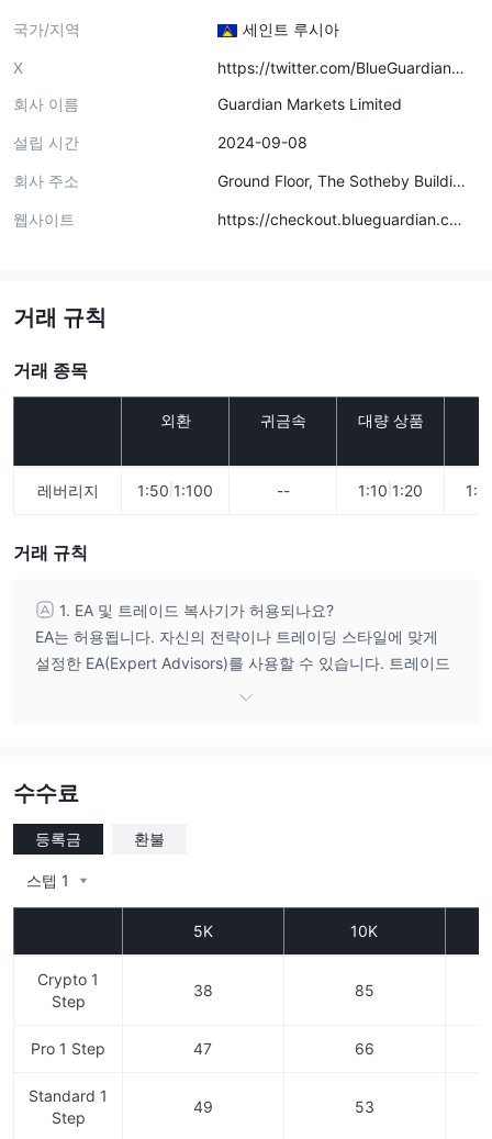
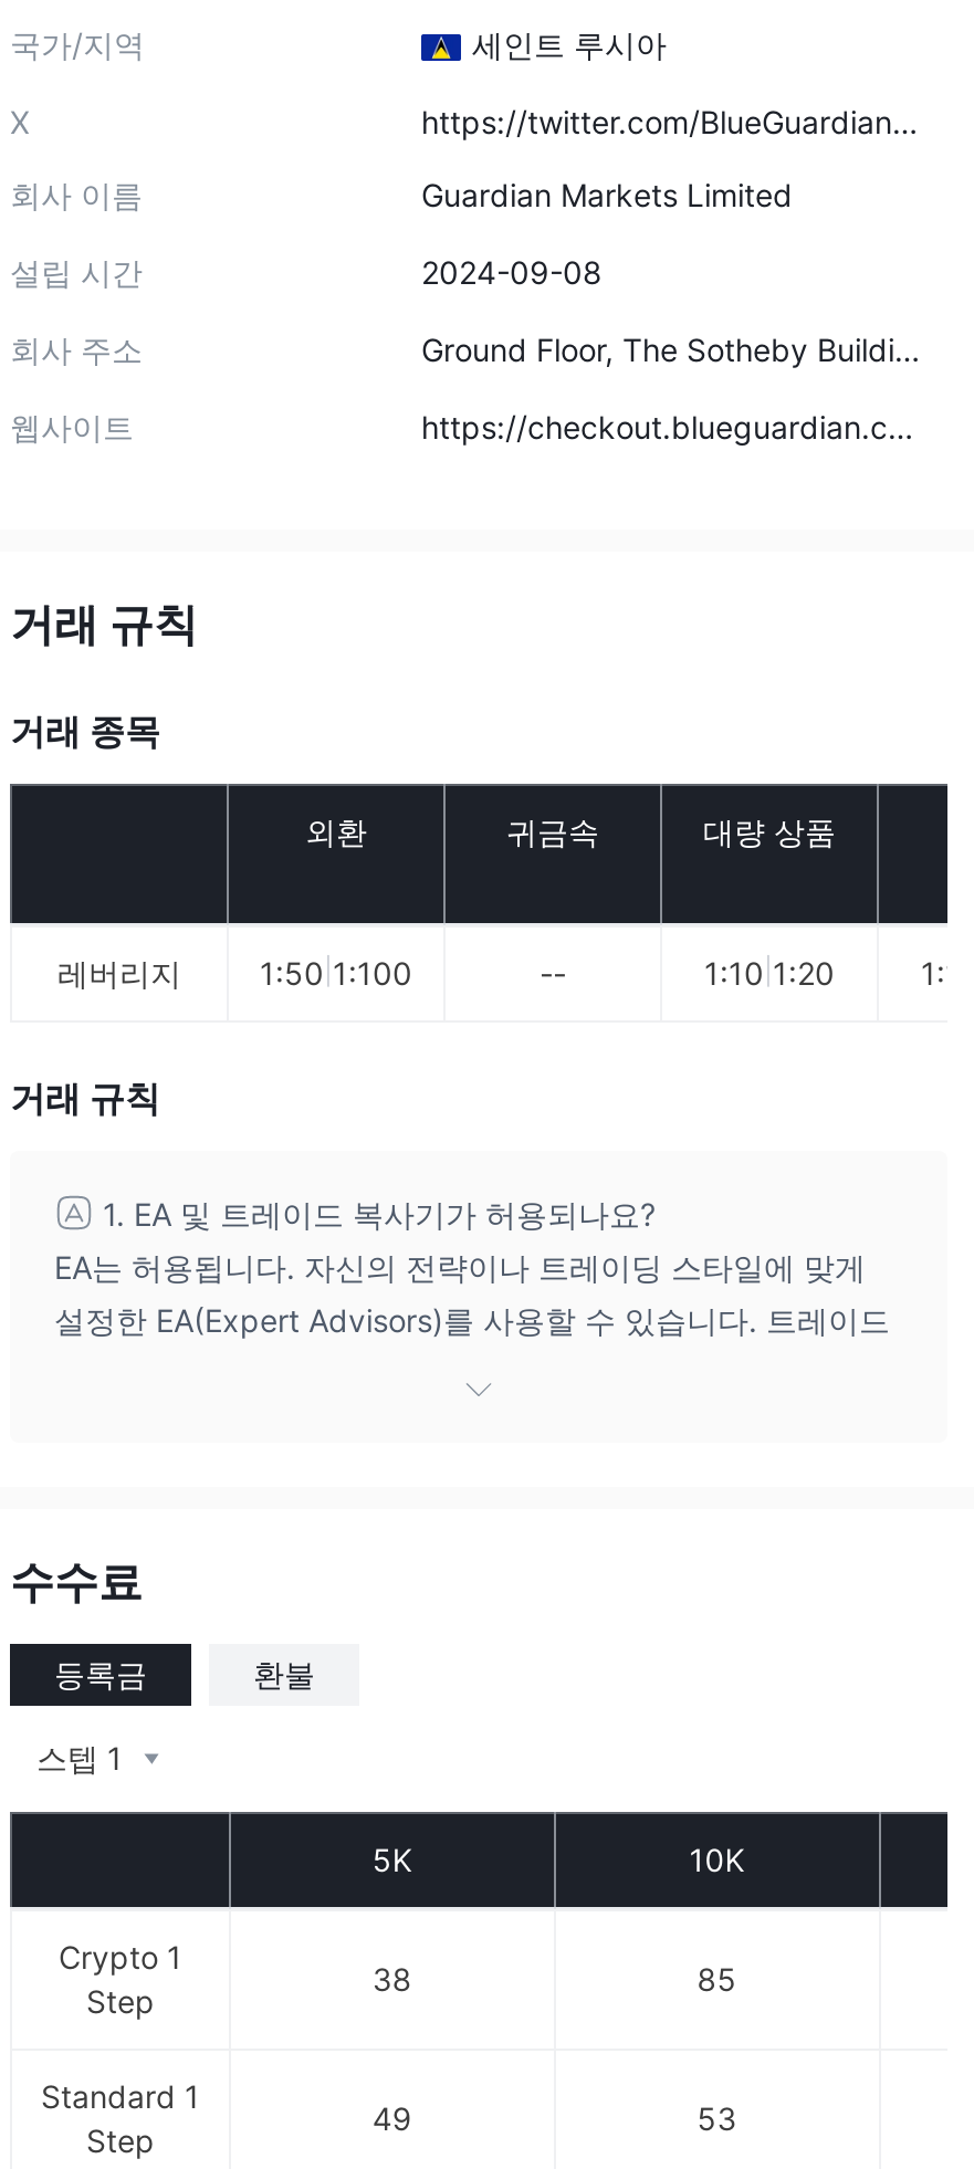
[31,1039,374,1058] Pro 1 Step | 47 | 66 -> none

